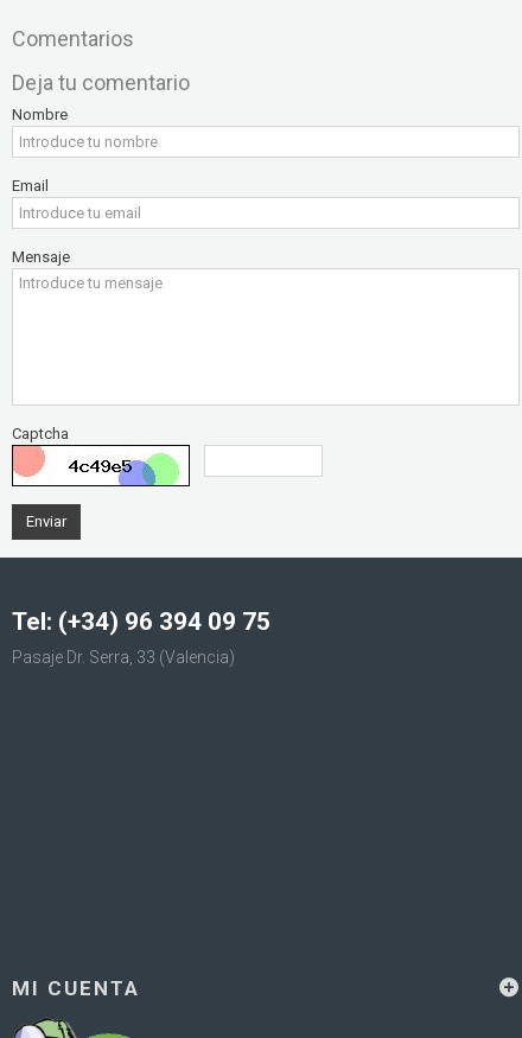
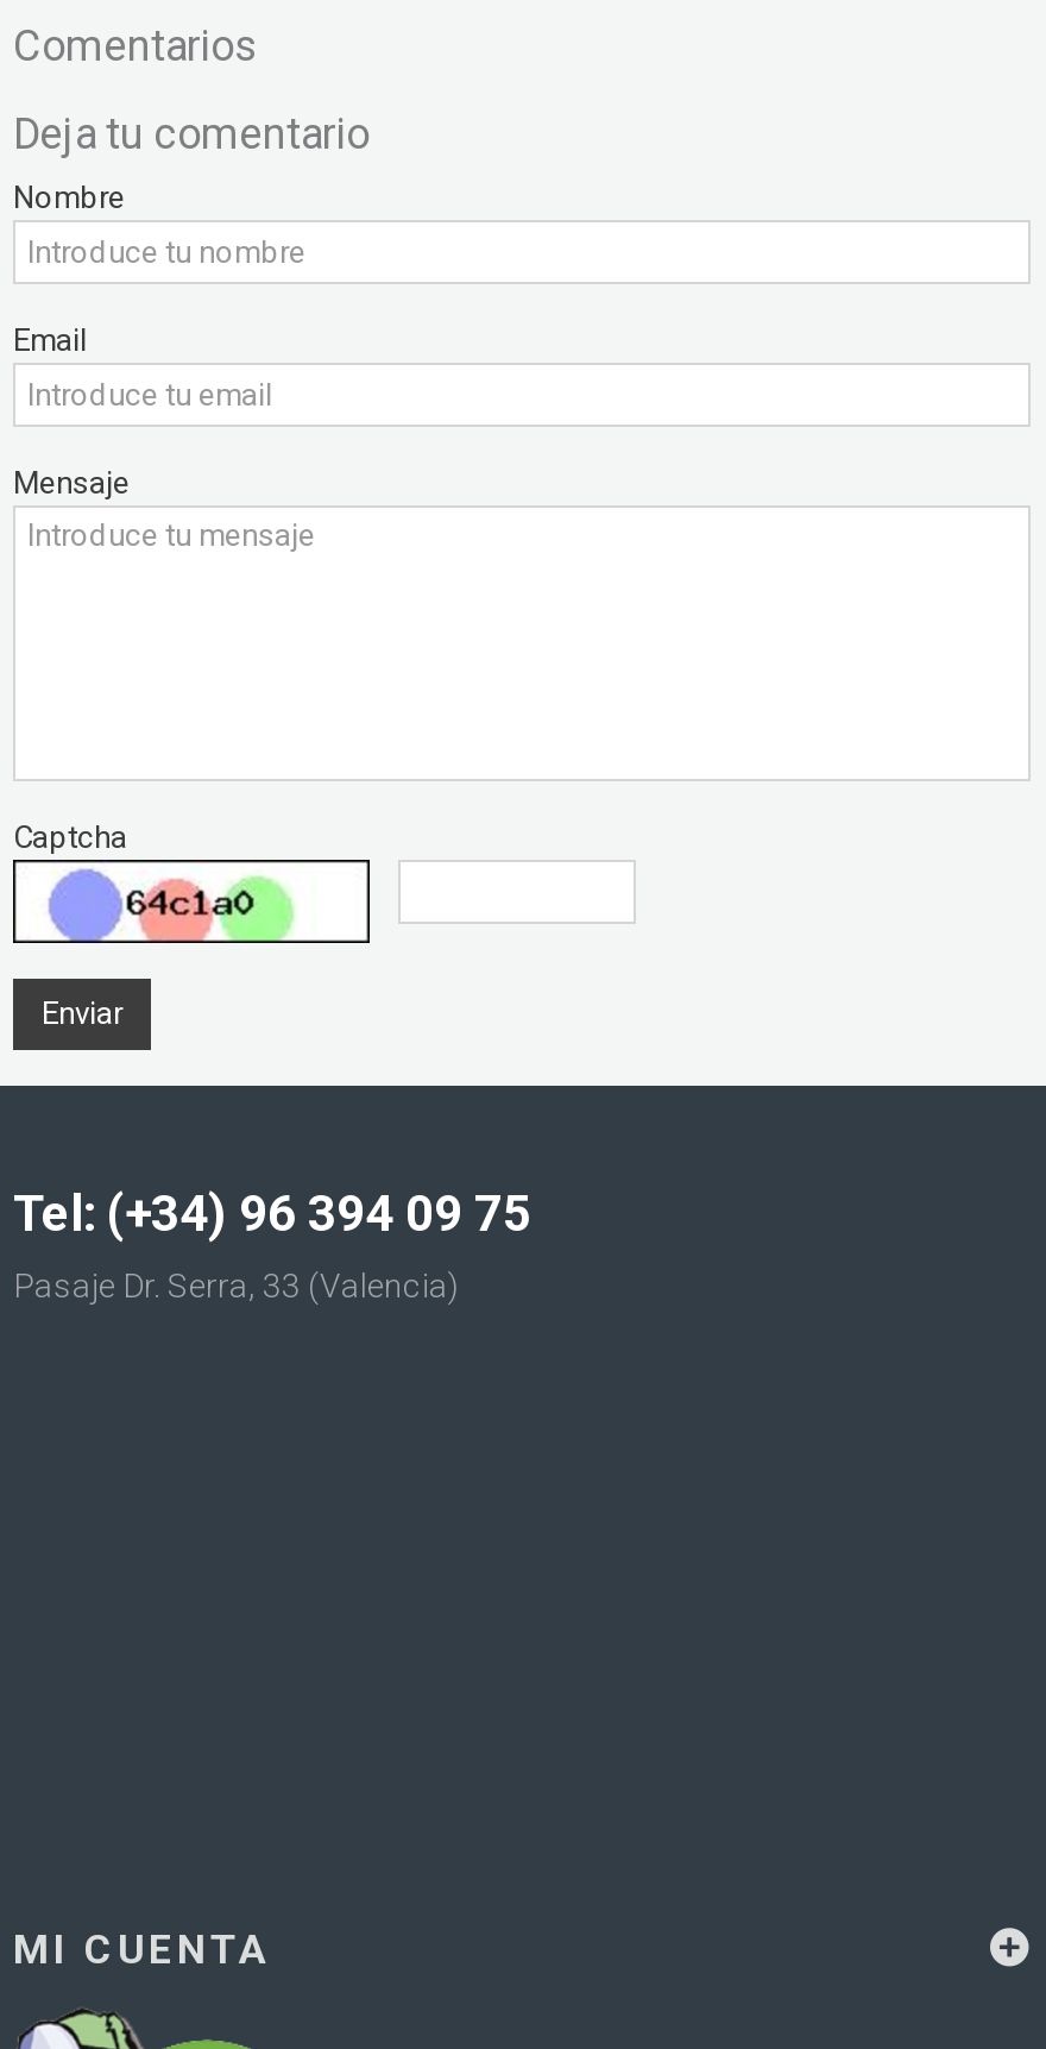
[12,446,180,486] [image] -> [13,862,348,943] [image]

